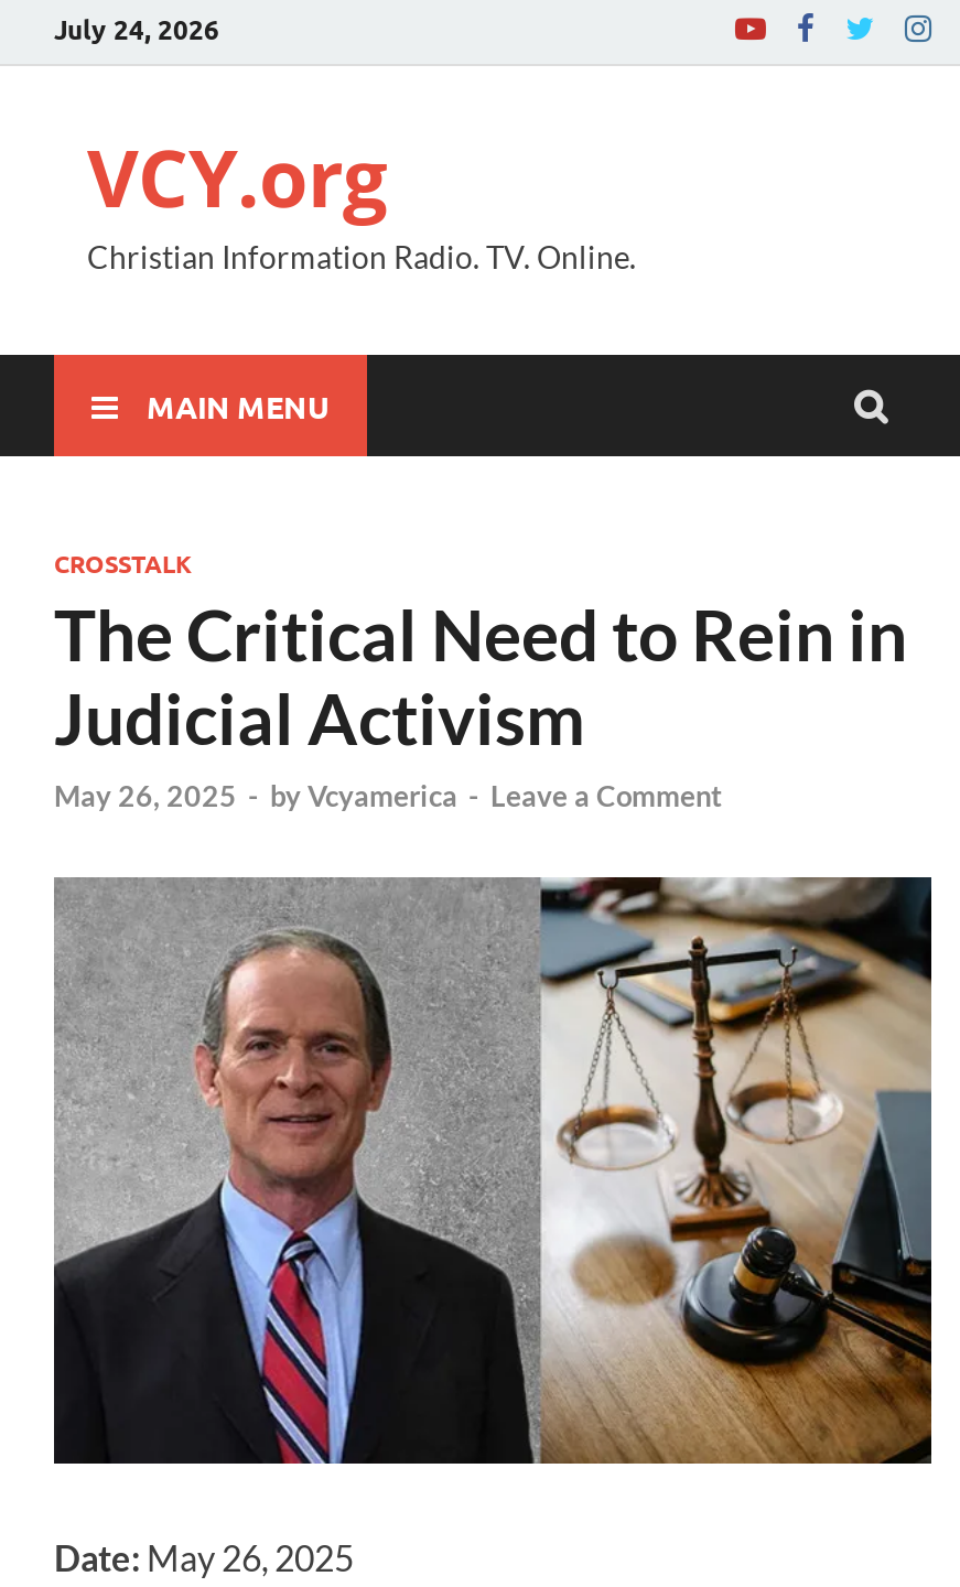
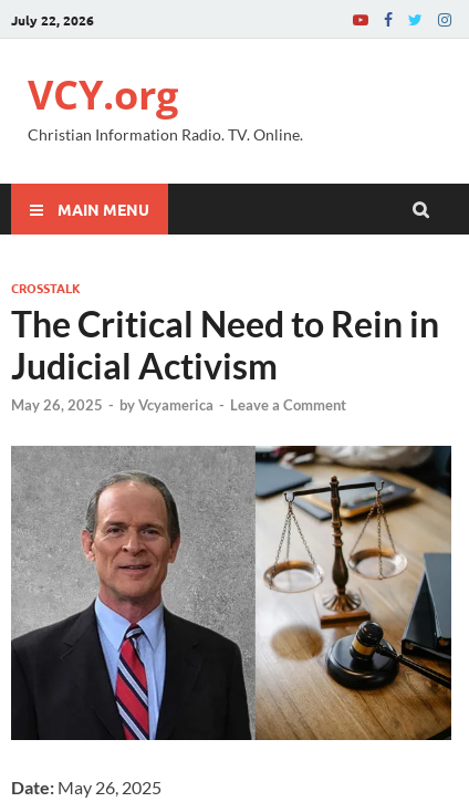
[54,10,219,45] July 24, 2026 -> [11,11,94,28] July 22, 2026

